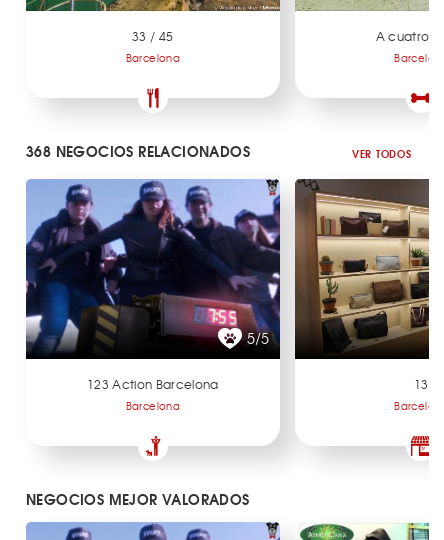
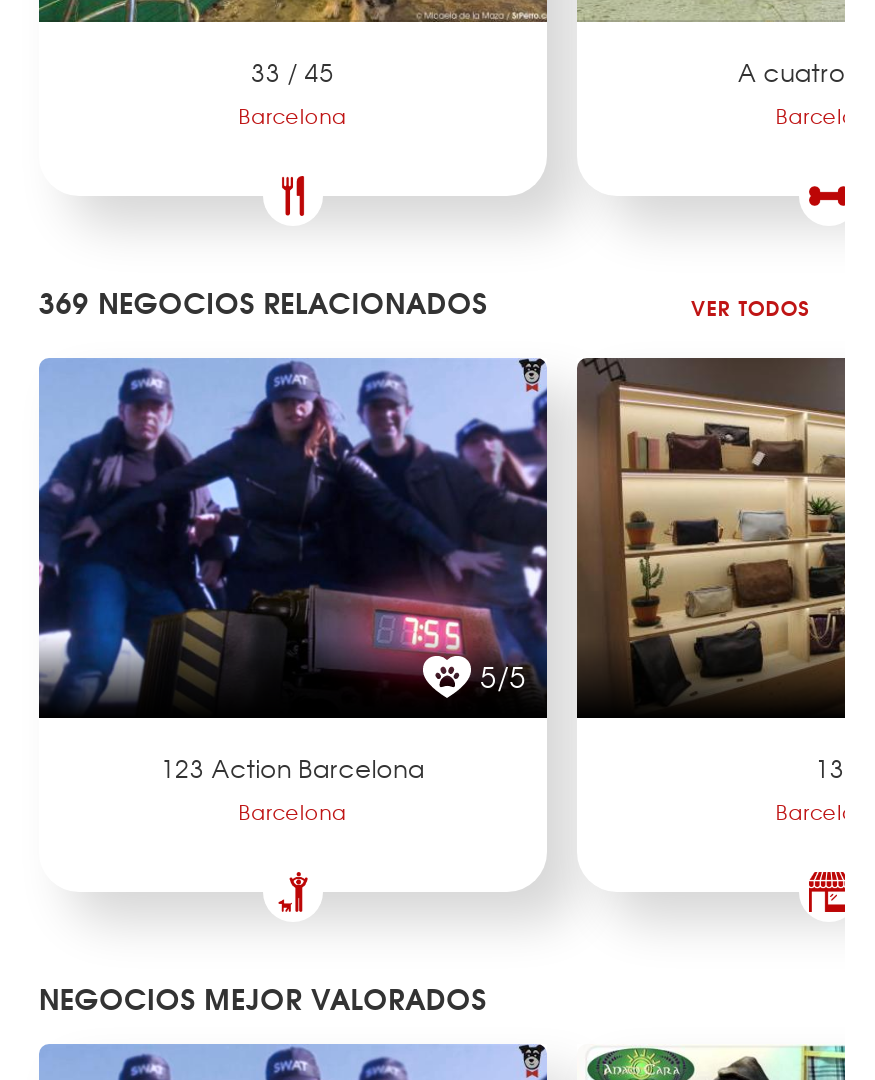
[26,140,250,162] 368 NEGOCIOS RELACIONADOS -> [39,279,487,323] 369 NEGOCIOS RELACIONADOS

